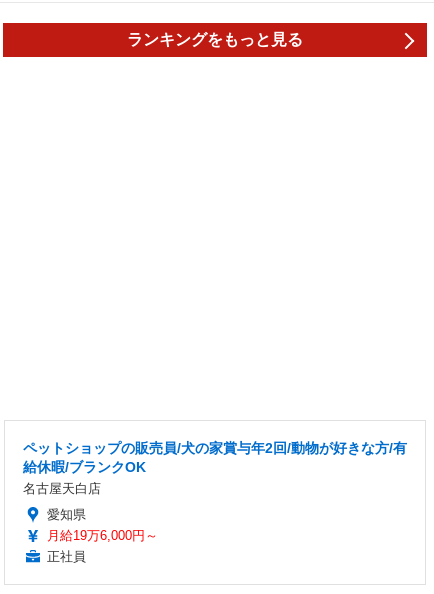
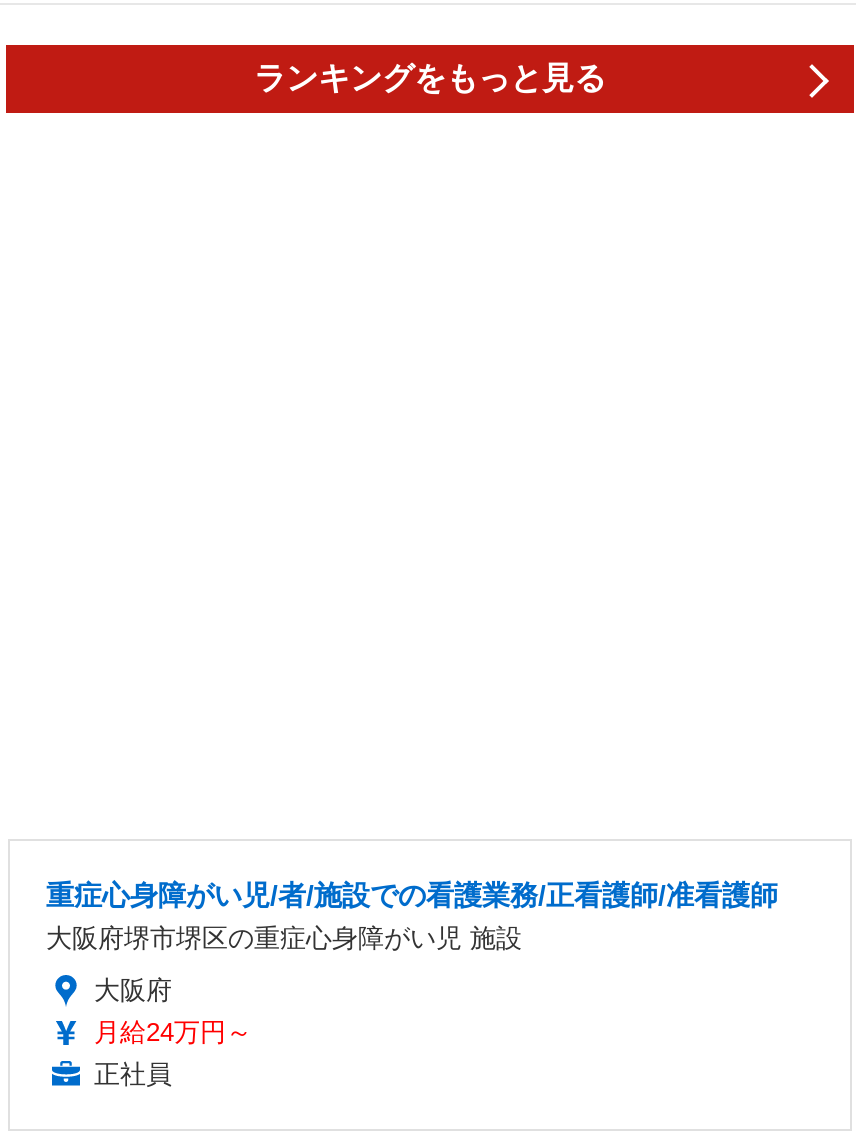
[23,440,407,496] ペットショップの販売員/犬の家賞与年2回/動物が好きな方/有 | 給休暇/ブランクOK | 名古屋天白店 -> [46,880,778,954] 重症心身障がい児/者/施設での看護業務/正看護師/准看護師 | 大阪府堺市堺区の重症心身障がい児 施設
[47,507,158,543] 愛知県 | 月給19万6,000円～ -> [94,976,252,1048] 大阪府 | 月給24万円～

